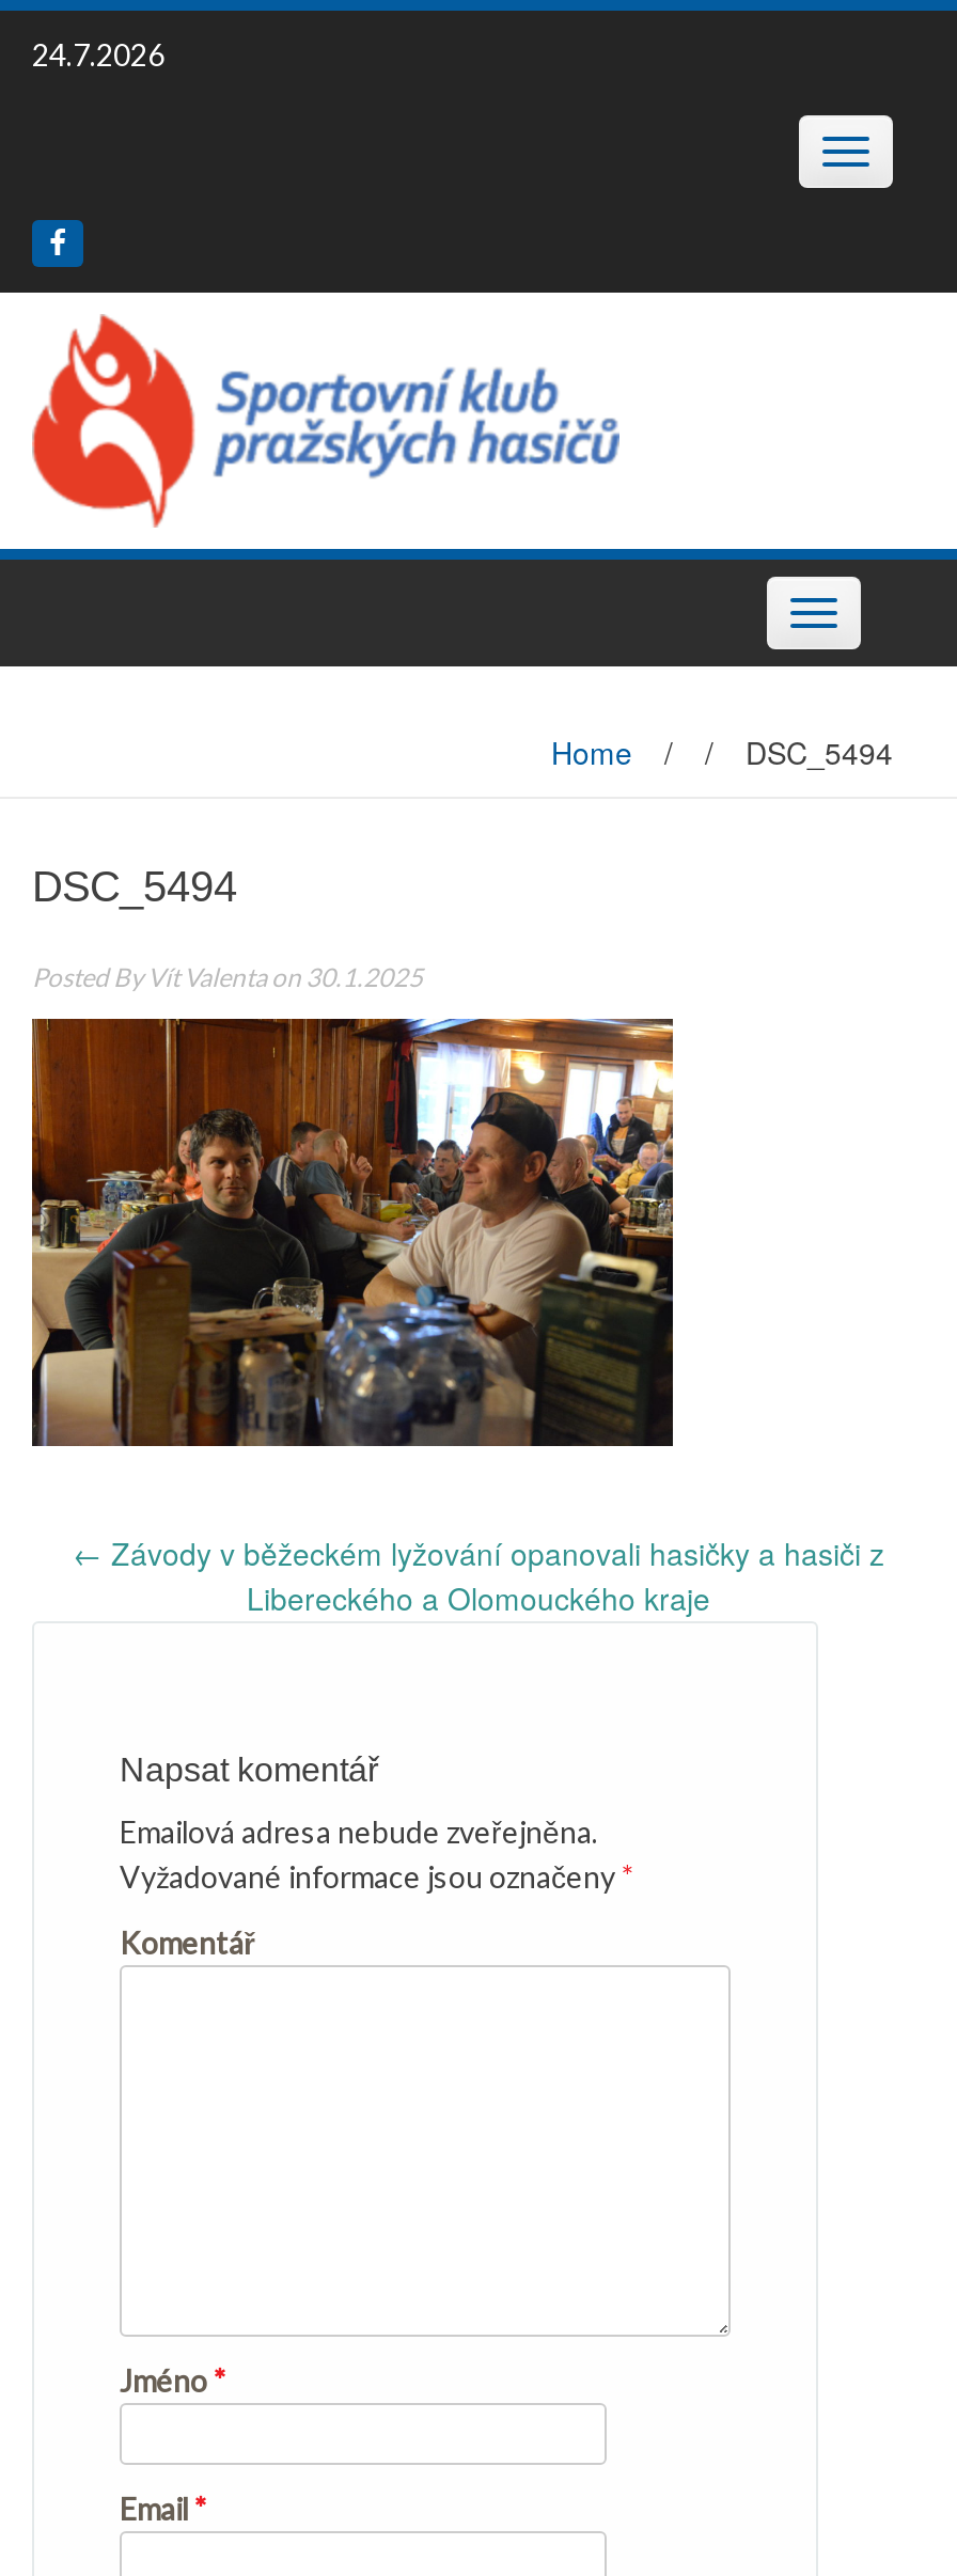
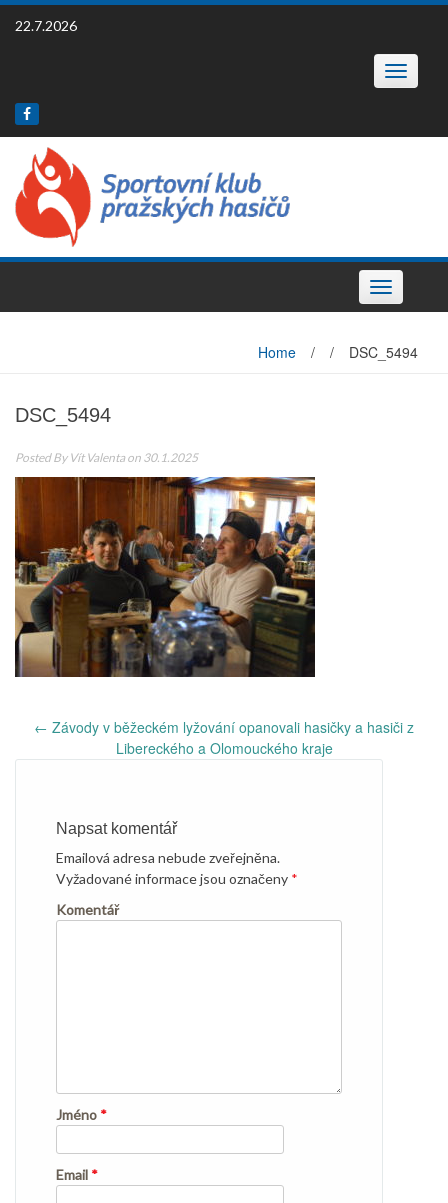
[32,36,164,73] 24.7.2026 -> [15,17,77,34] 22.7.2026

